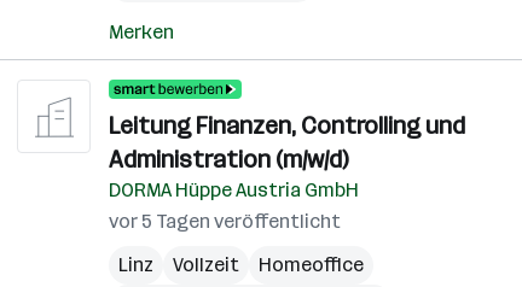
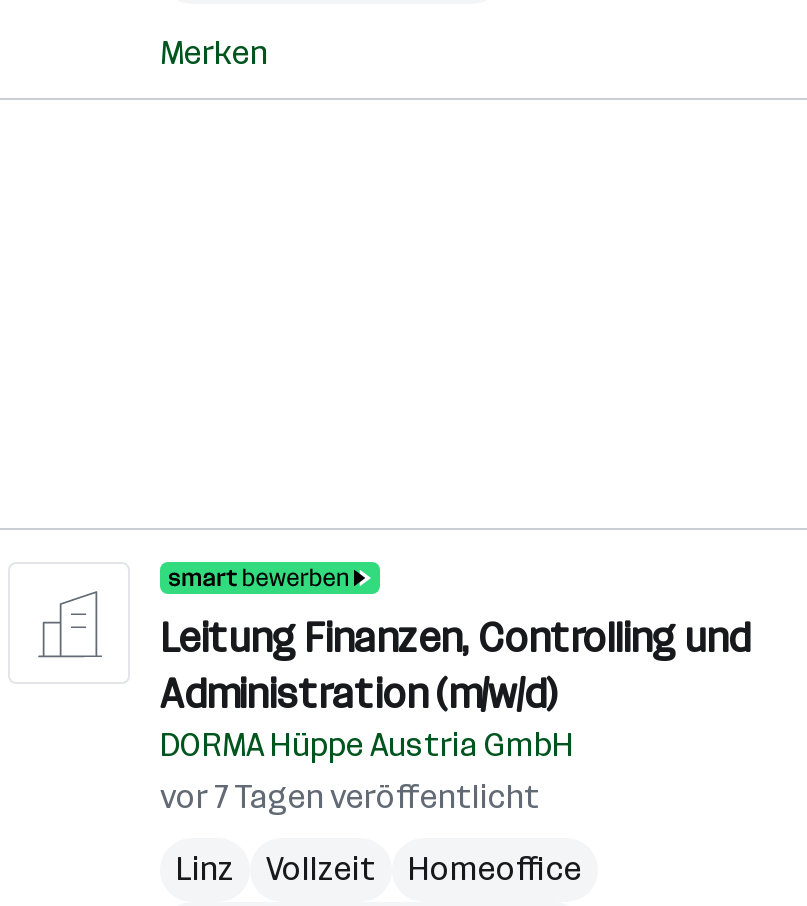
[109,210,341,233] vor 5 Tagen veröffentlicht -> [160,778,540,816] vor 7 Tagen veröffentlicht

